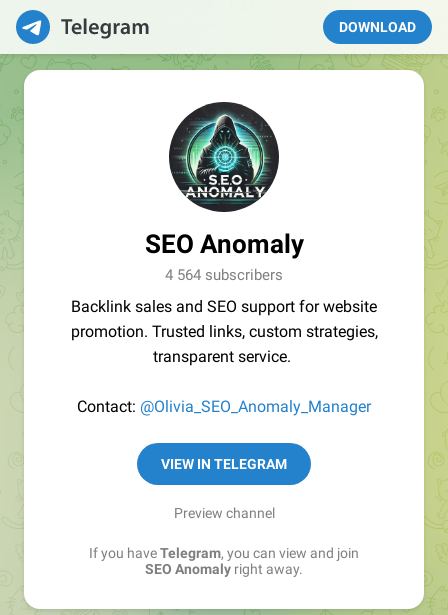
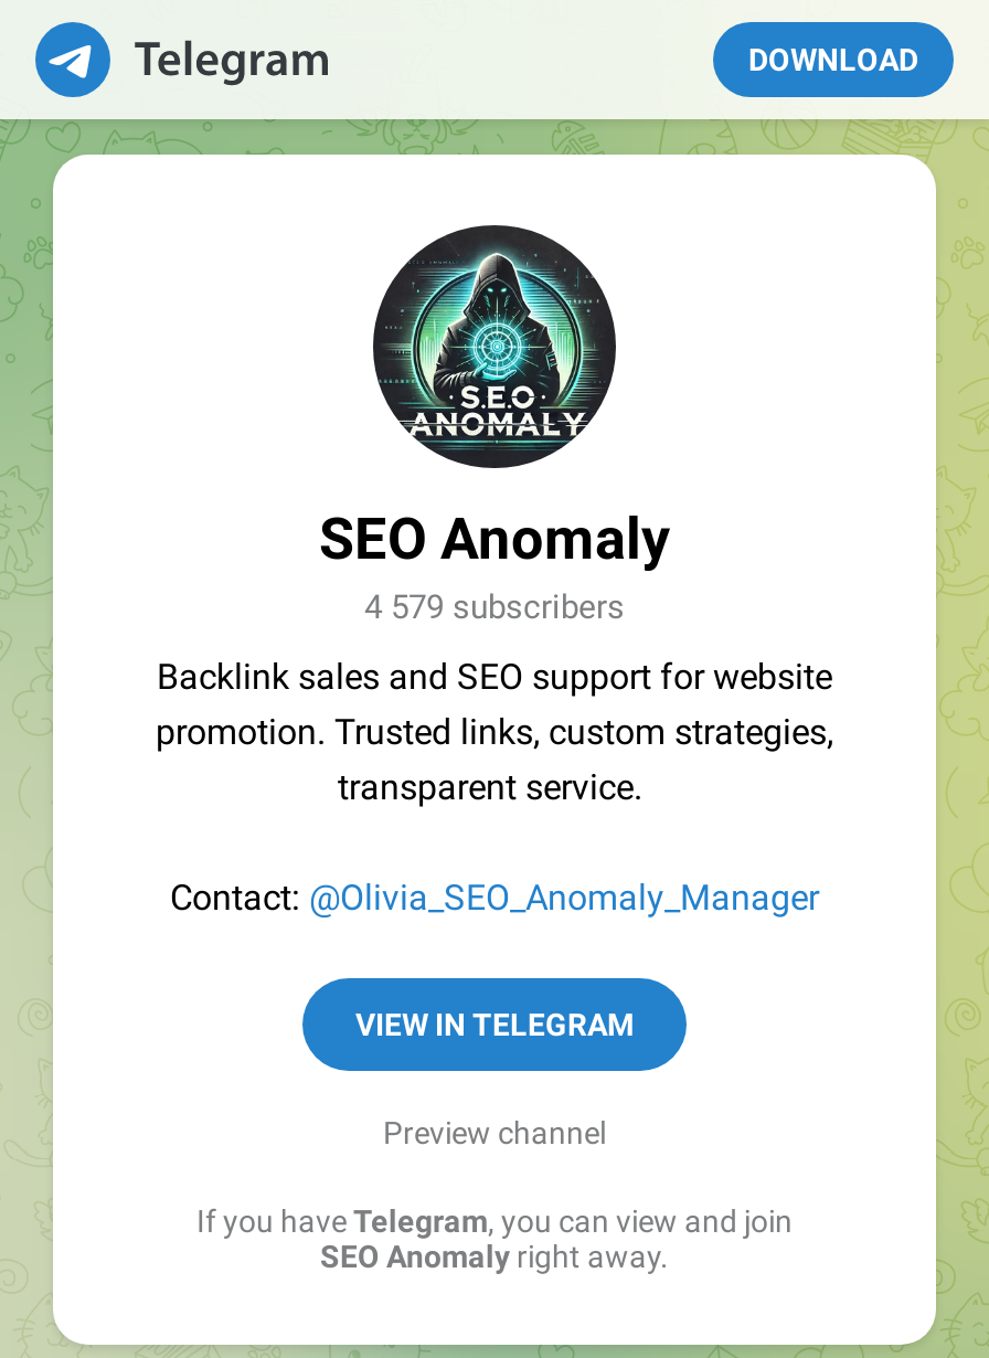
[165,266,283,284] 4 564 subscribers -> [364,587,625,627] 4 579 subscribers

